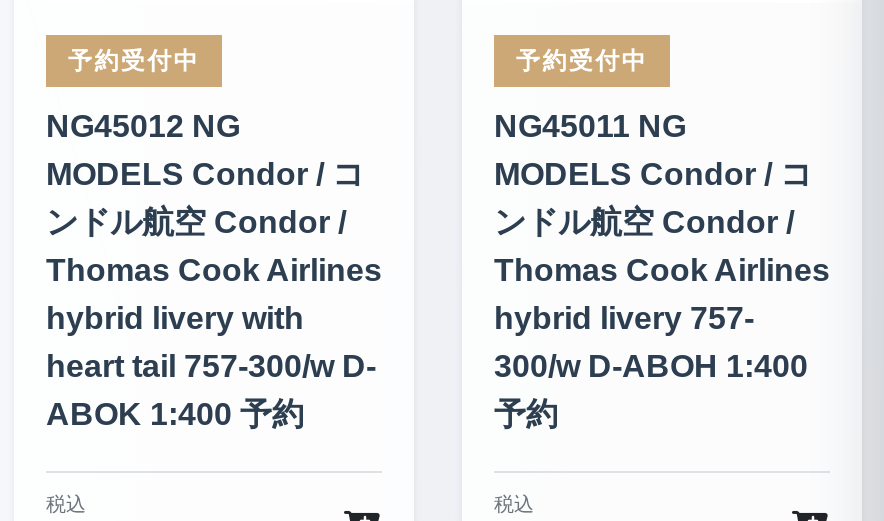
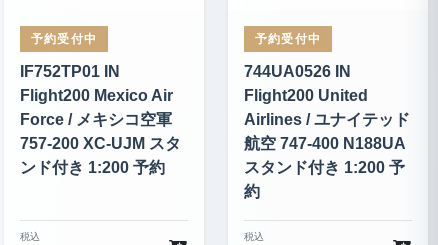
[46,108,382,430] NG45012 NG | MODELS Condor / コ | ンドル航空 Condor / | Thomas Cook Airlines | hybrid livery with | heart tail 757-300/w D- | ABOK 1:400 予約 -> [20,62,181,175] IF752TP01 IN | Flight200 Mexico Air | Force / メキシコ空軍 | 757-200 XC-UJM スタ | ンド付き 1:200 予約
[494,108,830,430] NG45011 NG | MODELS Condor / コ | ンドル航空 Condor / | Thomas Cook Airlines | hybrid livery 757- | 300/w D-ABOH 1:400 | 予約 -> [244,62,410,199] 744UA0526 IN | Flight200 United | Airlines / ユナイテッド | 航空 747-400 N188UA | スタンド付き 1:200 予 | 約

